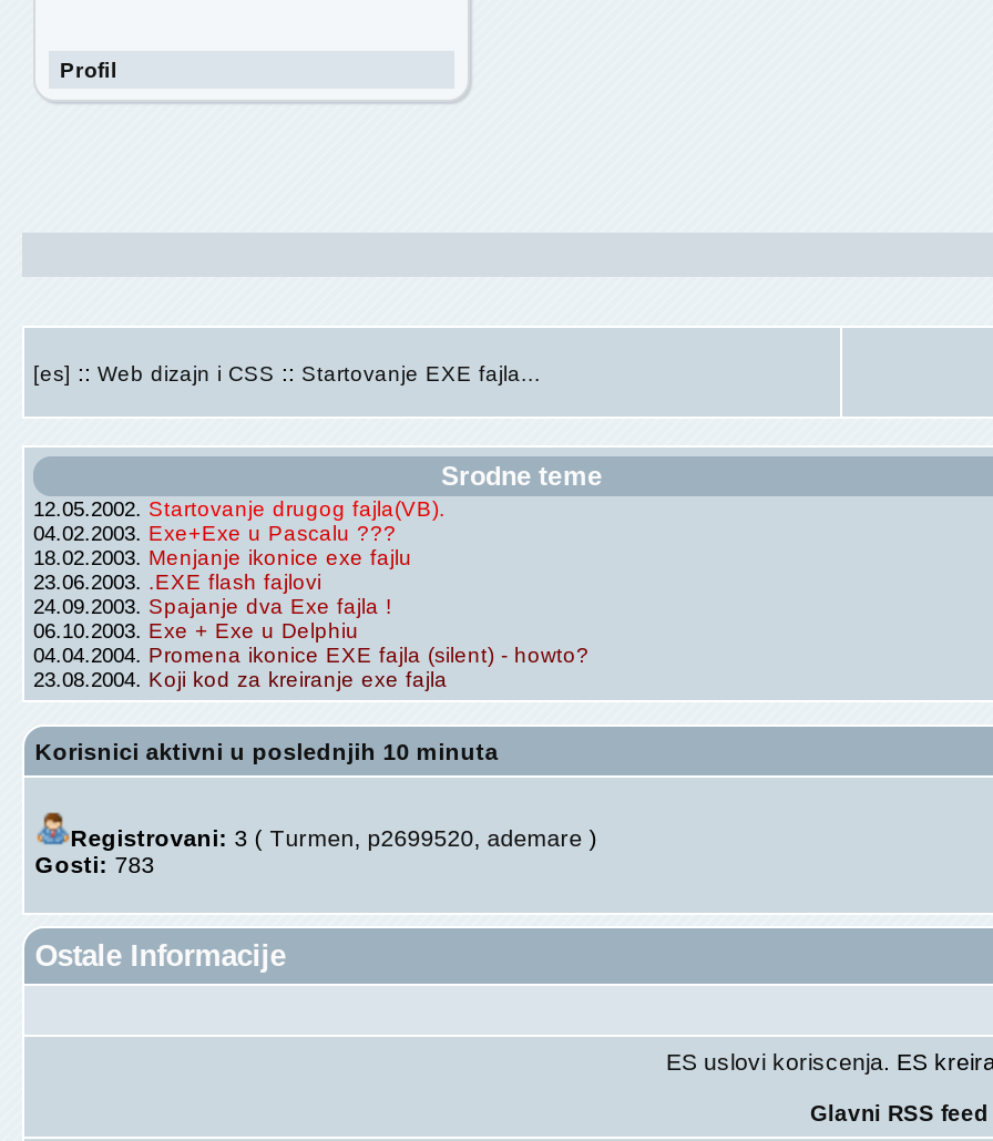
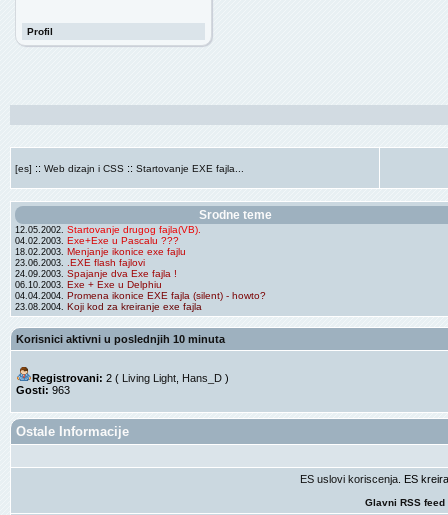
[70,825,598,852] Registrovani: 3 (Turmen, p2699520, ademare) -> [32,372,229,384] Registrovani: 2 (Living Light, Hans_D)
[35,852,155,878] Gosti:783 -> [16,384,70,396] Gosti:963

